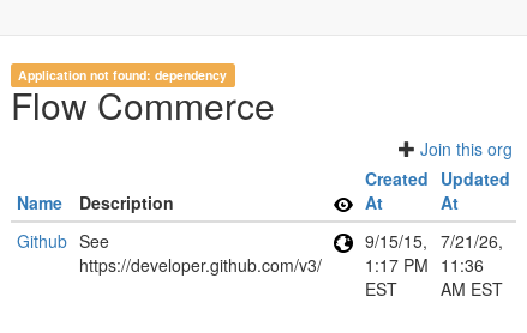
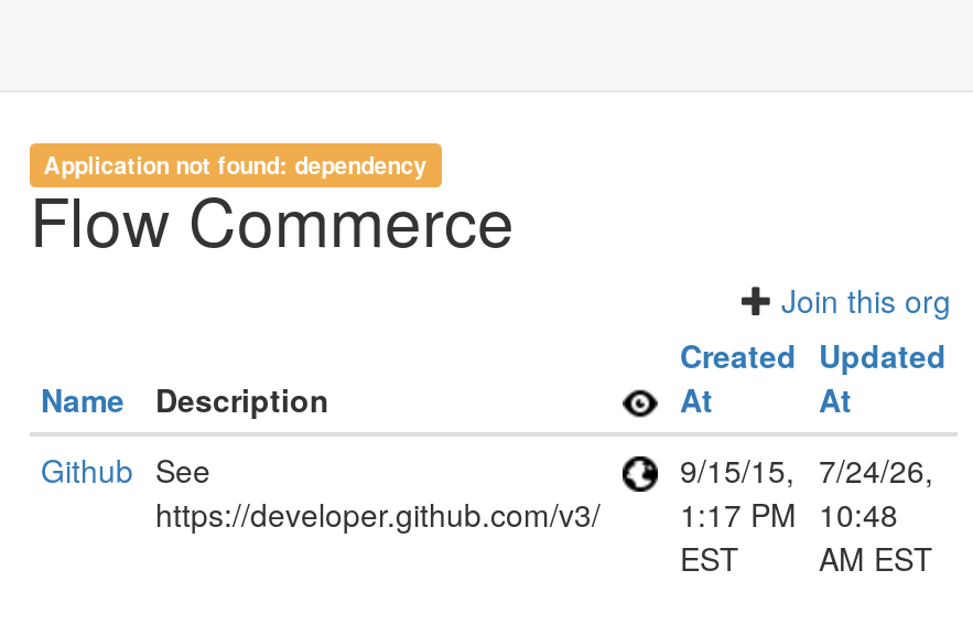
[365,229,503,253] 9/15/15, 7/21/26, -> [680,448,933,492] 9/15/15, 7/24/26,
[79,253,484,277] https://developer.github.com/v3/ 1:17 PM 11:36 -> [155,492,898,536] https://developer.github.com/v3/ 1:17 PM 10:48

